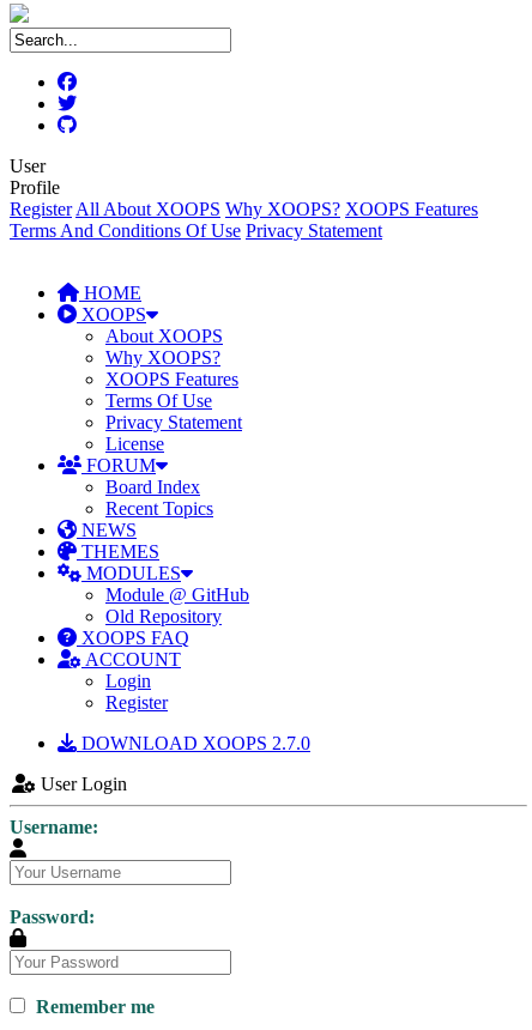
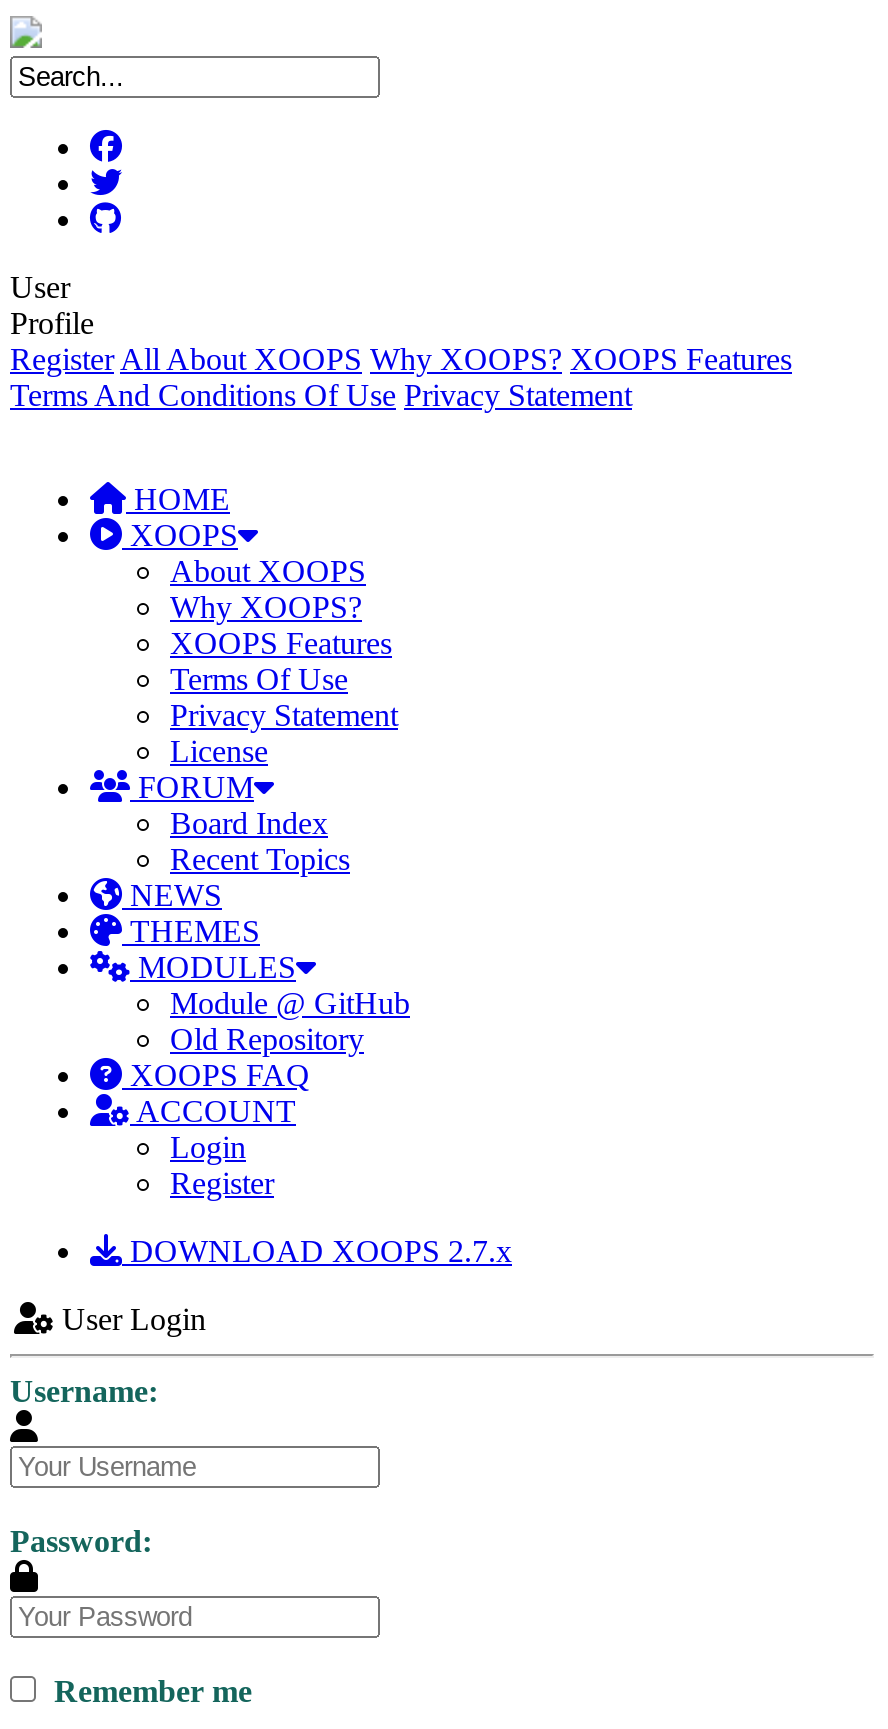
[77,733,310,753] DOWNLOAD XOOPS 2.7.0 -> [122,1234,512,1268] DOWNLOAD XOOPS 2.7.x

